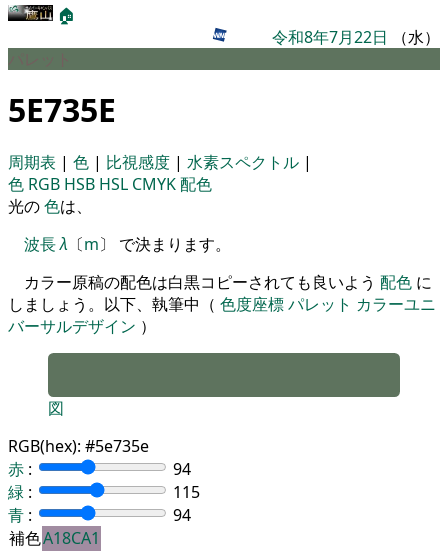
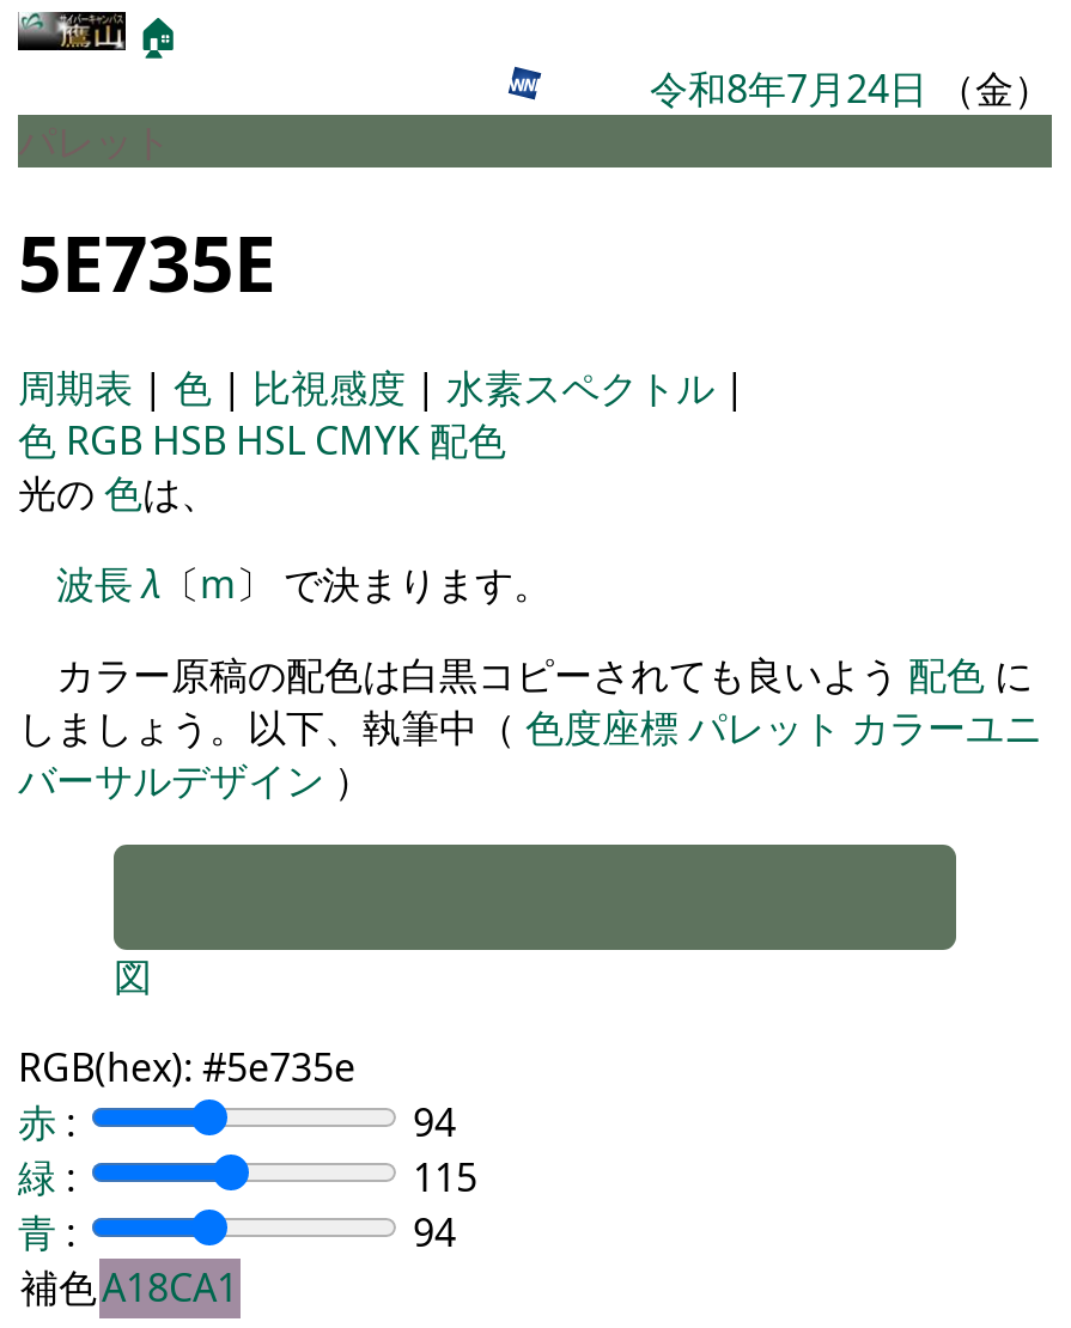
[272,26,440,48] 令和8年7月22日（水） -> [650,62,1052,115] 令和8年7月24日（金）

